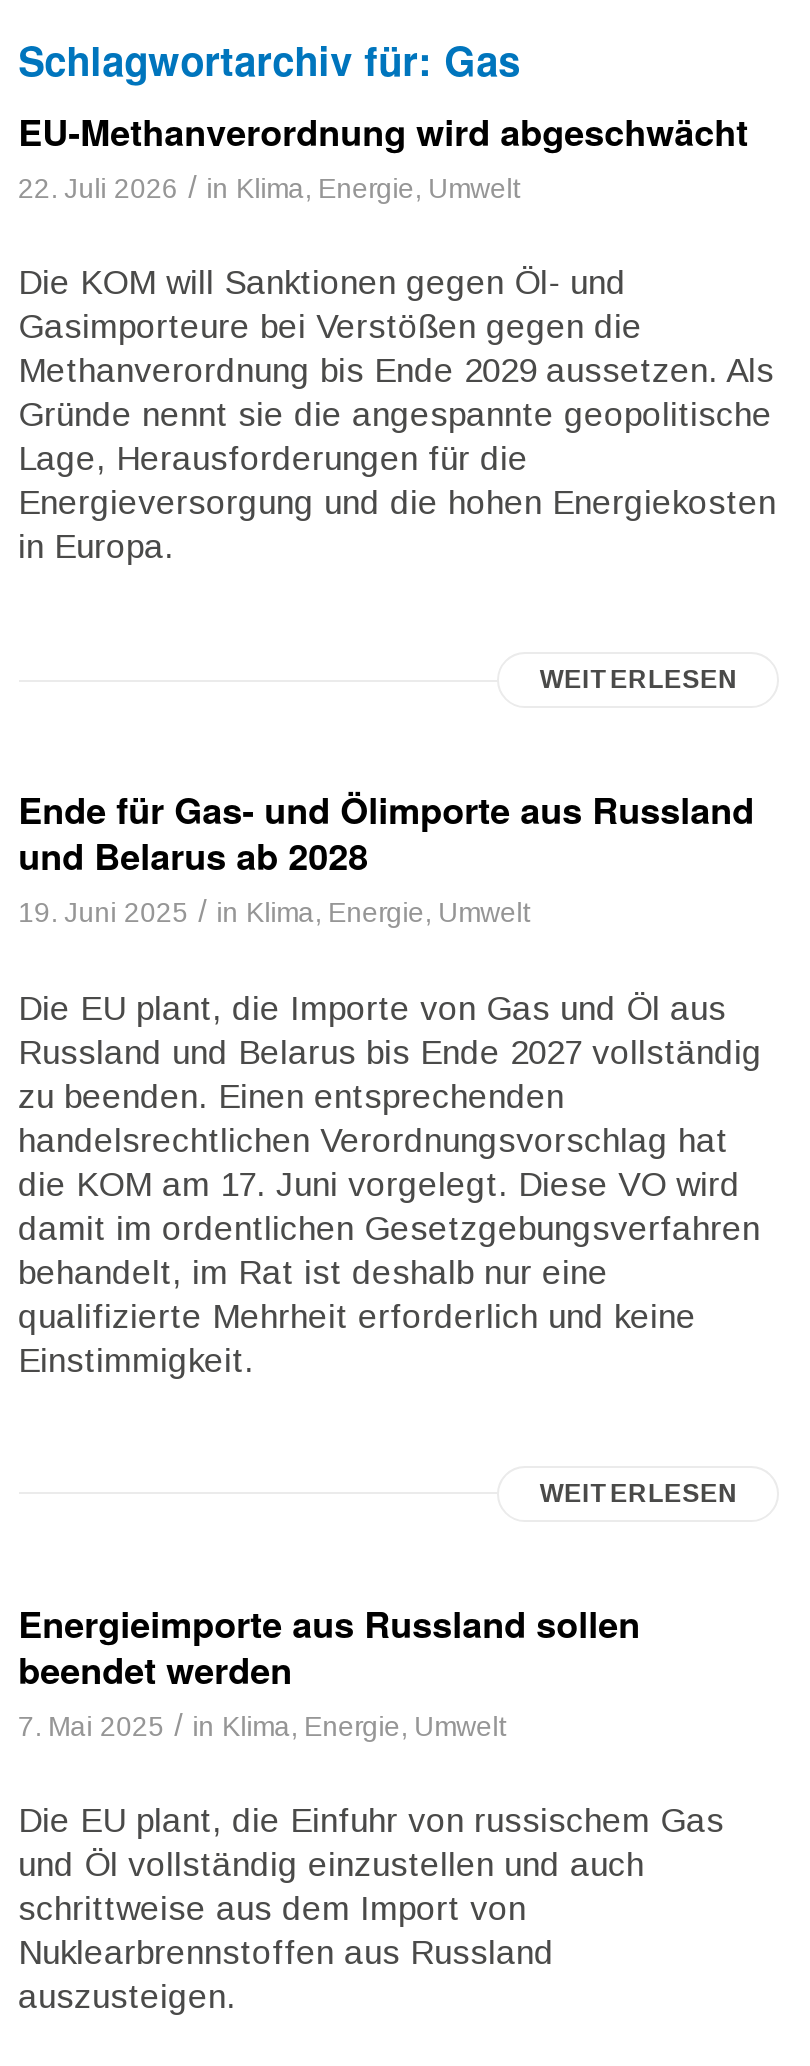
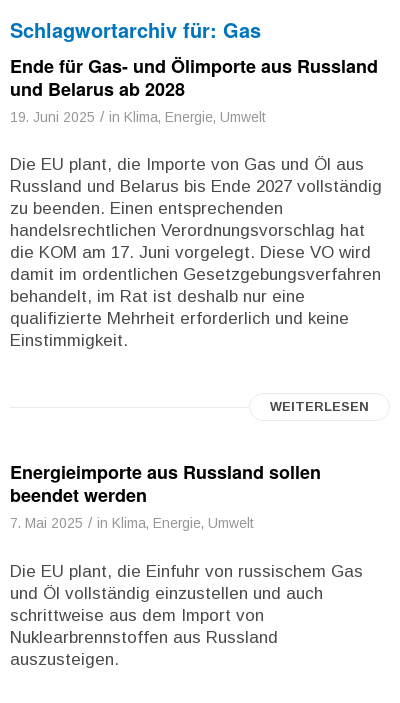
[18,106,776,567] EU-Methanverordnung wird abgeschwächt | 22. Juli 2026 / in Klima, Energie, Umwelt | Die KOM will Sanktionen gegen Öl- und | Gasimporteure bei Verstößen gegen die | Methanverordnung bis Ende 2029 aussetzen. Als | Gründe nennt sie die angespannte geopolitische | Lage, Herausforderungen für die | Energieversorgung und die hohen Energiekosten | in Europa. -> none
[540,665,738,695] WEITERLESEN -> none

